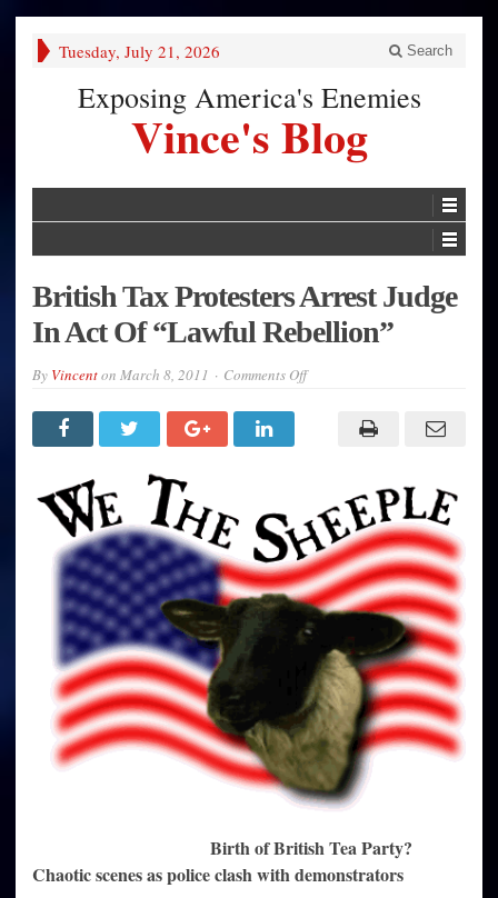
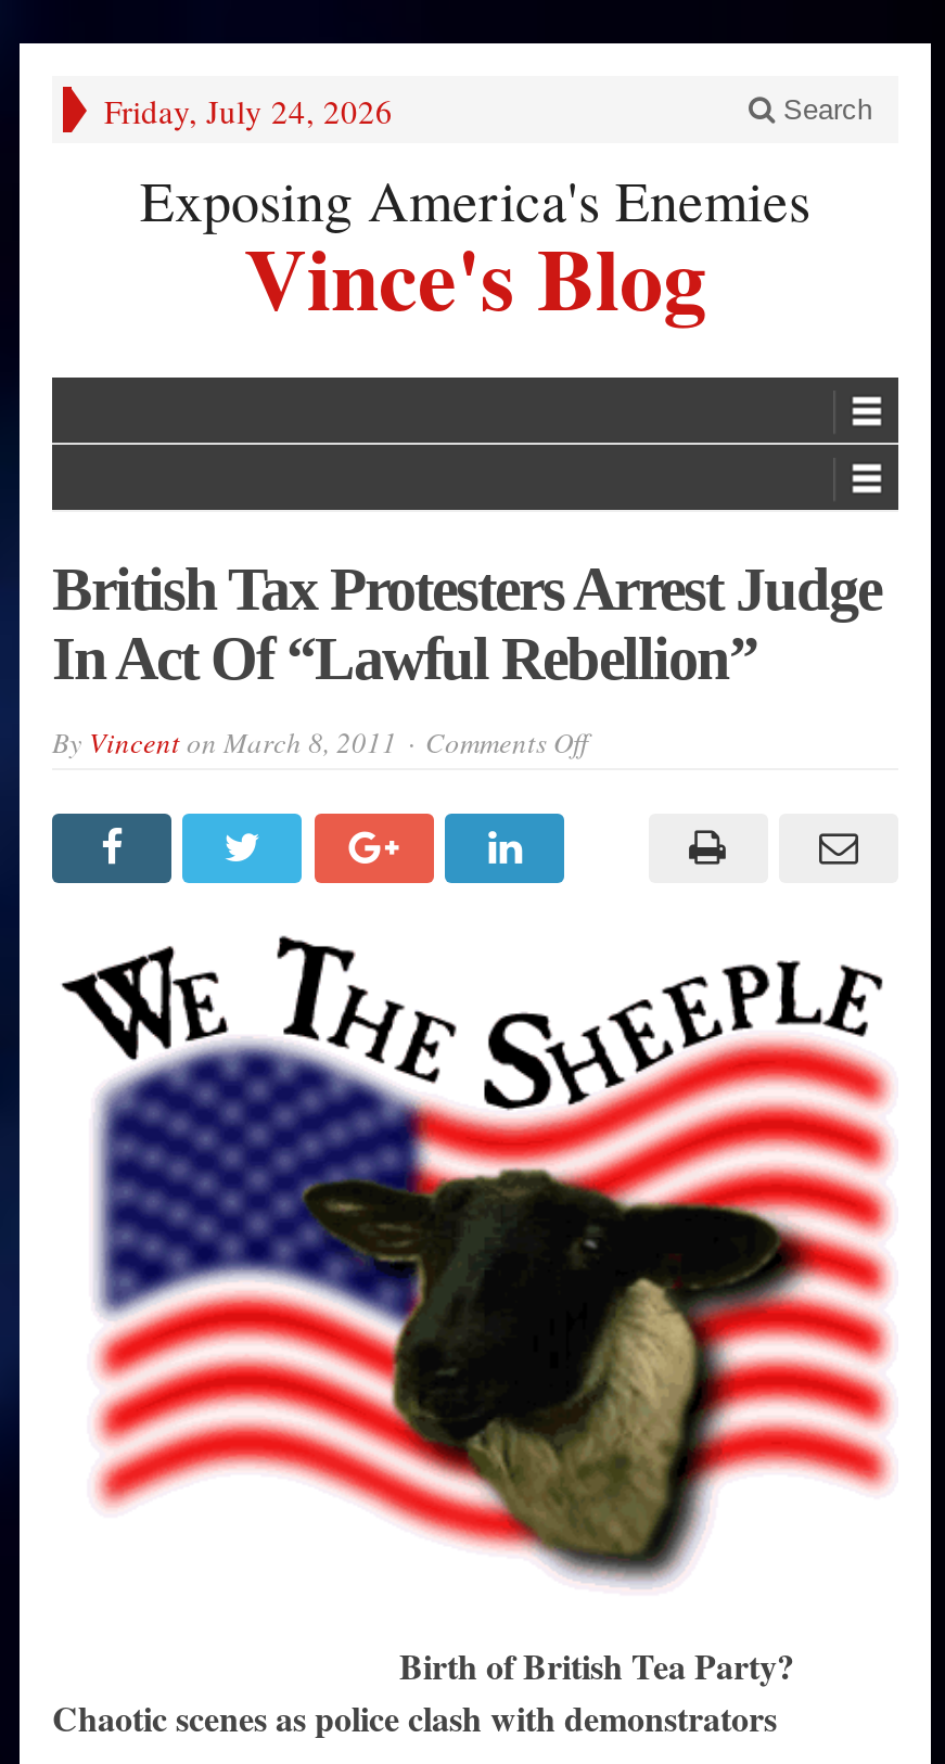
[59,40,220,62] Tuesday, July 21, 2026 -> [104,89,393,132] Friday, July 24, 2026

